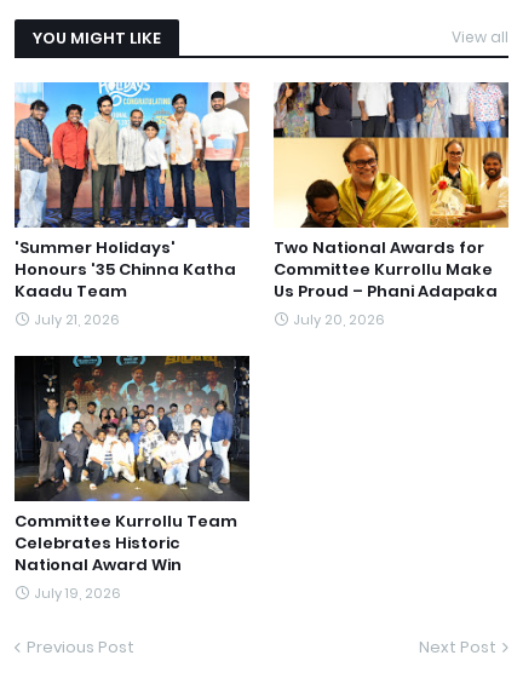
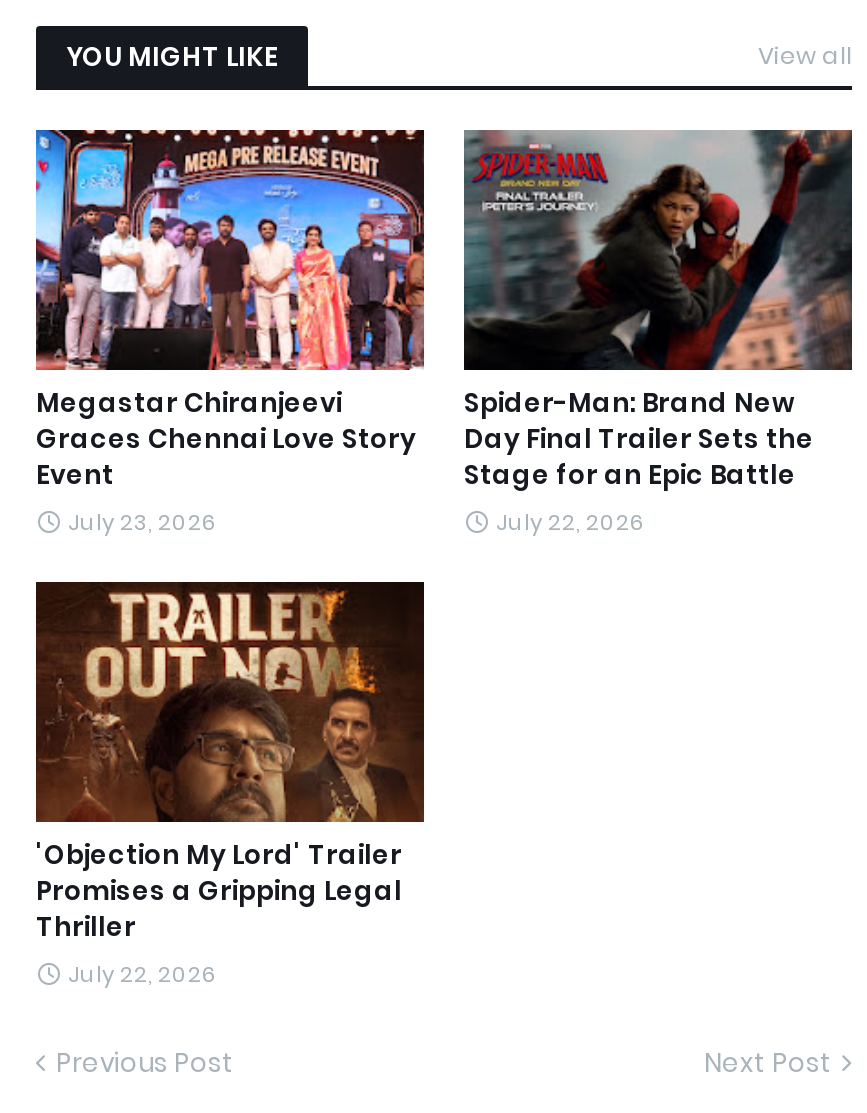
[13,81,251,329] [image] | 'Summer Holidays' | Honours '35 Chinna Katha | Kaadu Team | July 21, 2026 -> [34,128,426,538] [image] | Megastar Chiranjeevi | Graces Chennai Love Story | Event | July 23, 2026
[274,81,510,329] [image] | Two National Awards for | Committee Kurrollu Make | Us Proud – Phani Adapaka | July 20, 2026 -> [462,128,854,538] [image] | Spider-Man: Brand New | Day Final Trailer Sets the | Stage for an Epic Battle | July 22, 2026
[15,355,251,603] [image] | Committee Kurrollu Team | Celebrates Historic | National Award Win | July 19, 2026 -> [36,580,424,990] [image] | 'Objection My Lord' Trailer | Promises a Gripping Legal | Thriller | July 22, 2026

